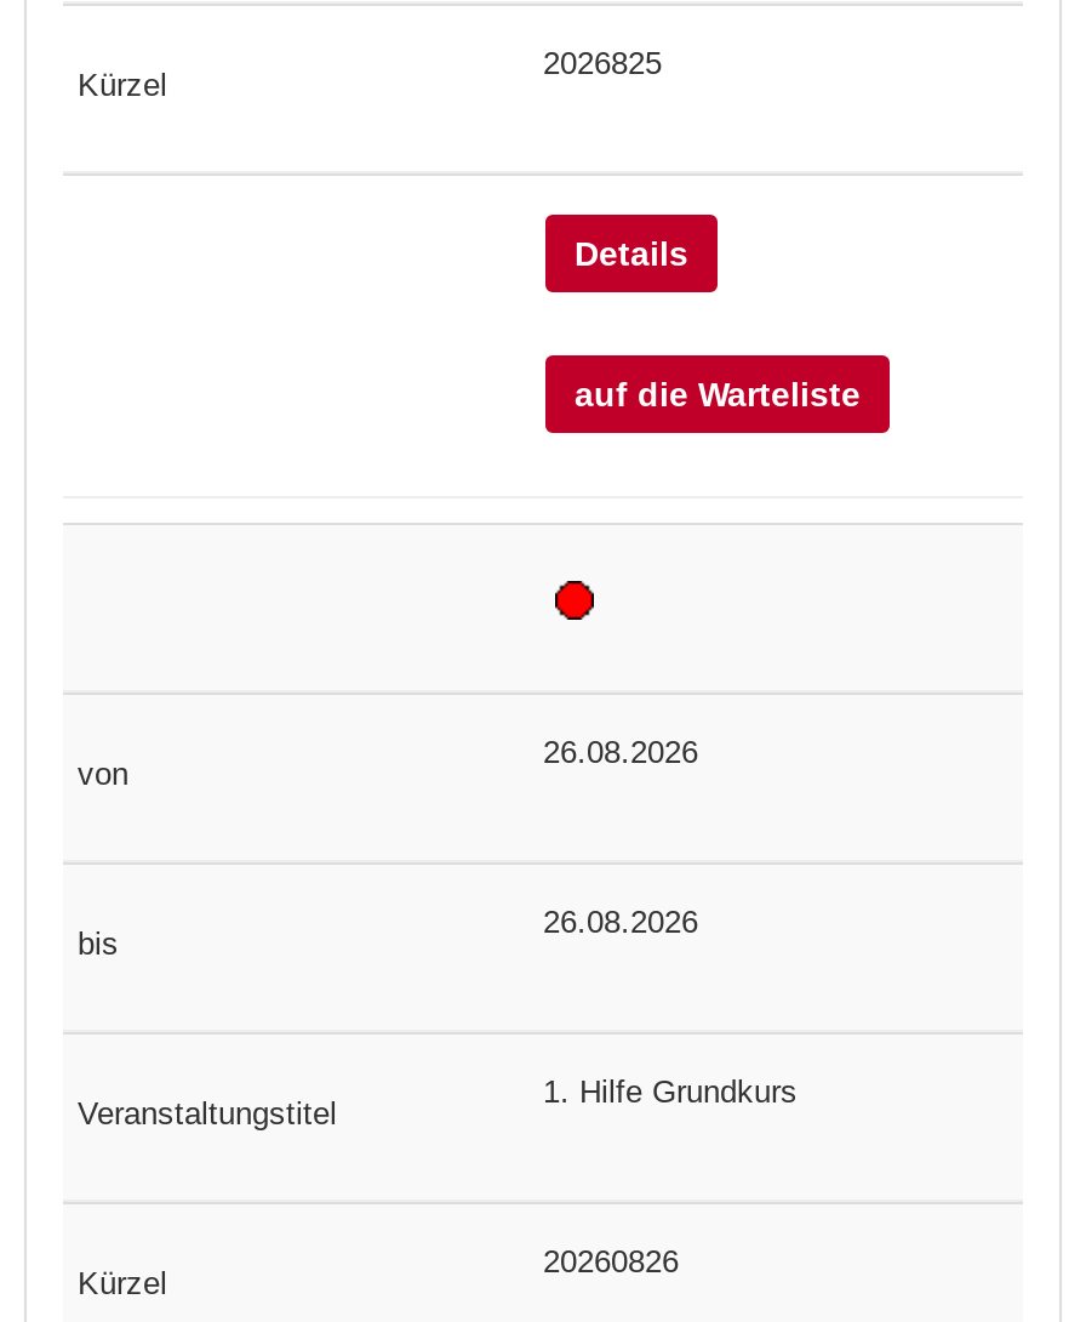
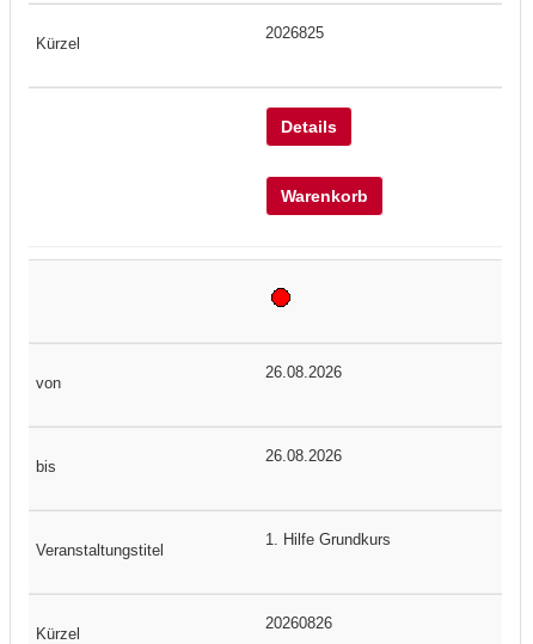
[575,376,861,415] auf die Warteliste -> [281,187,368,206] Warenkorb

